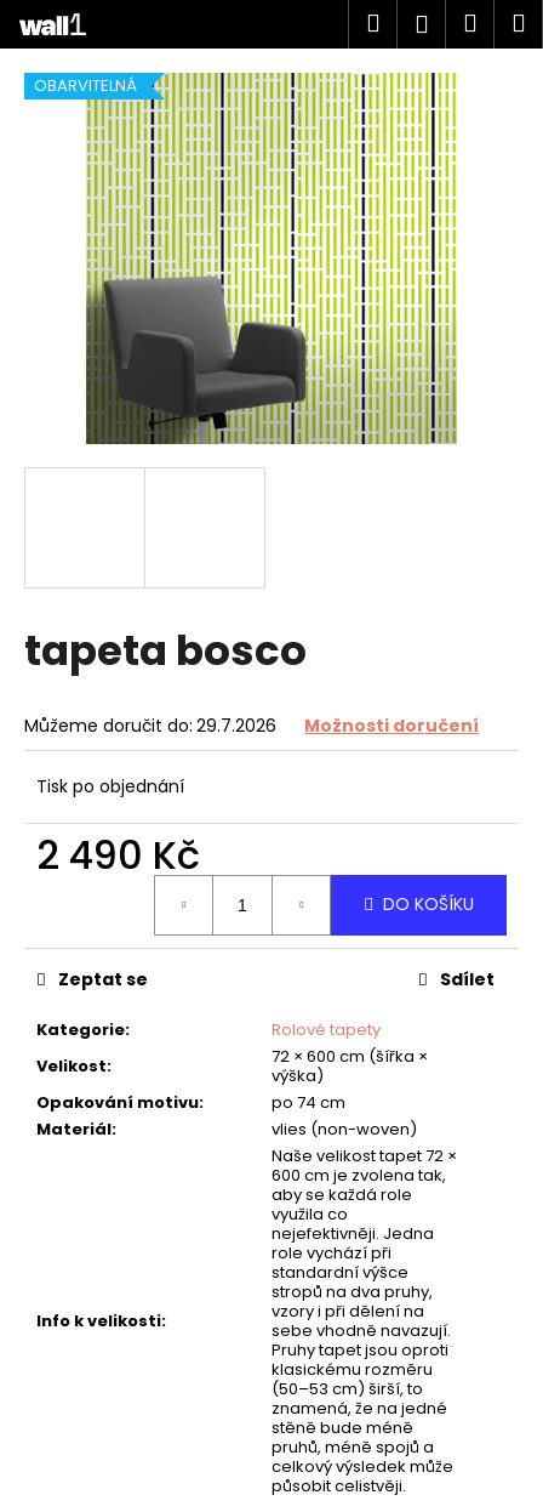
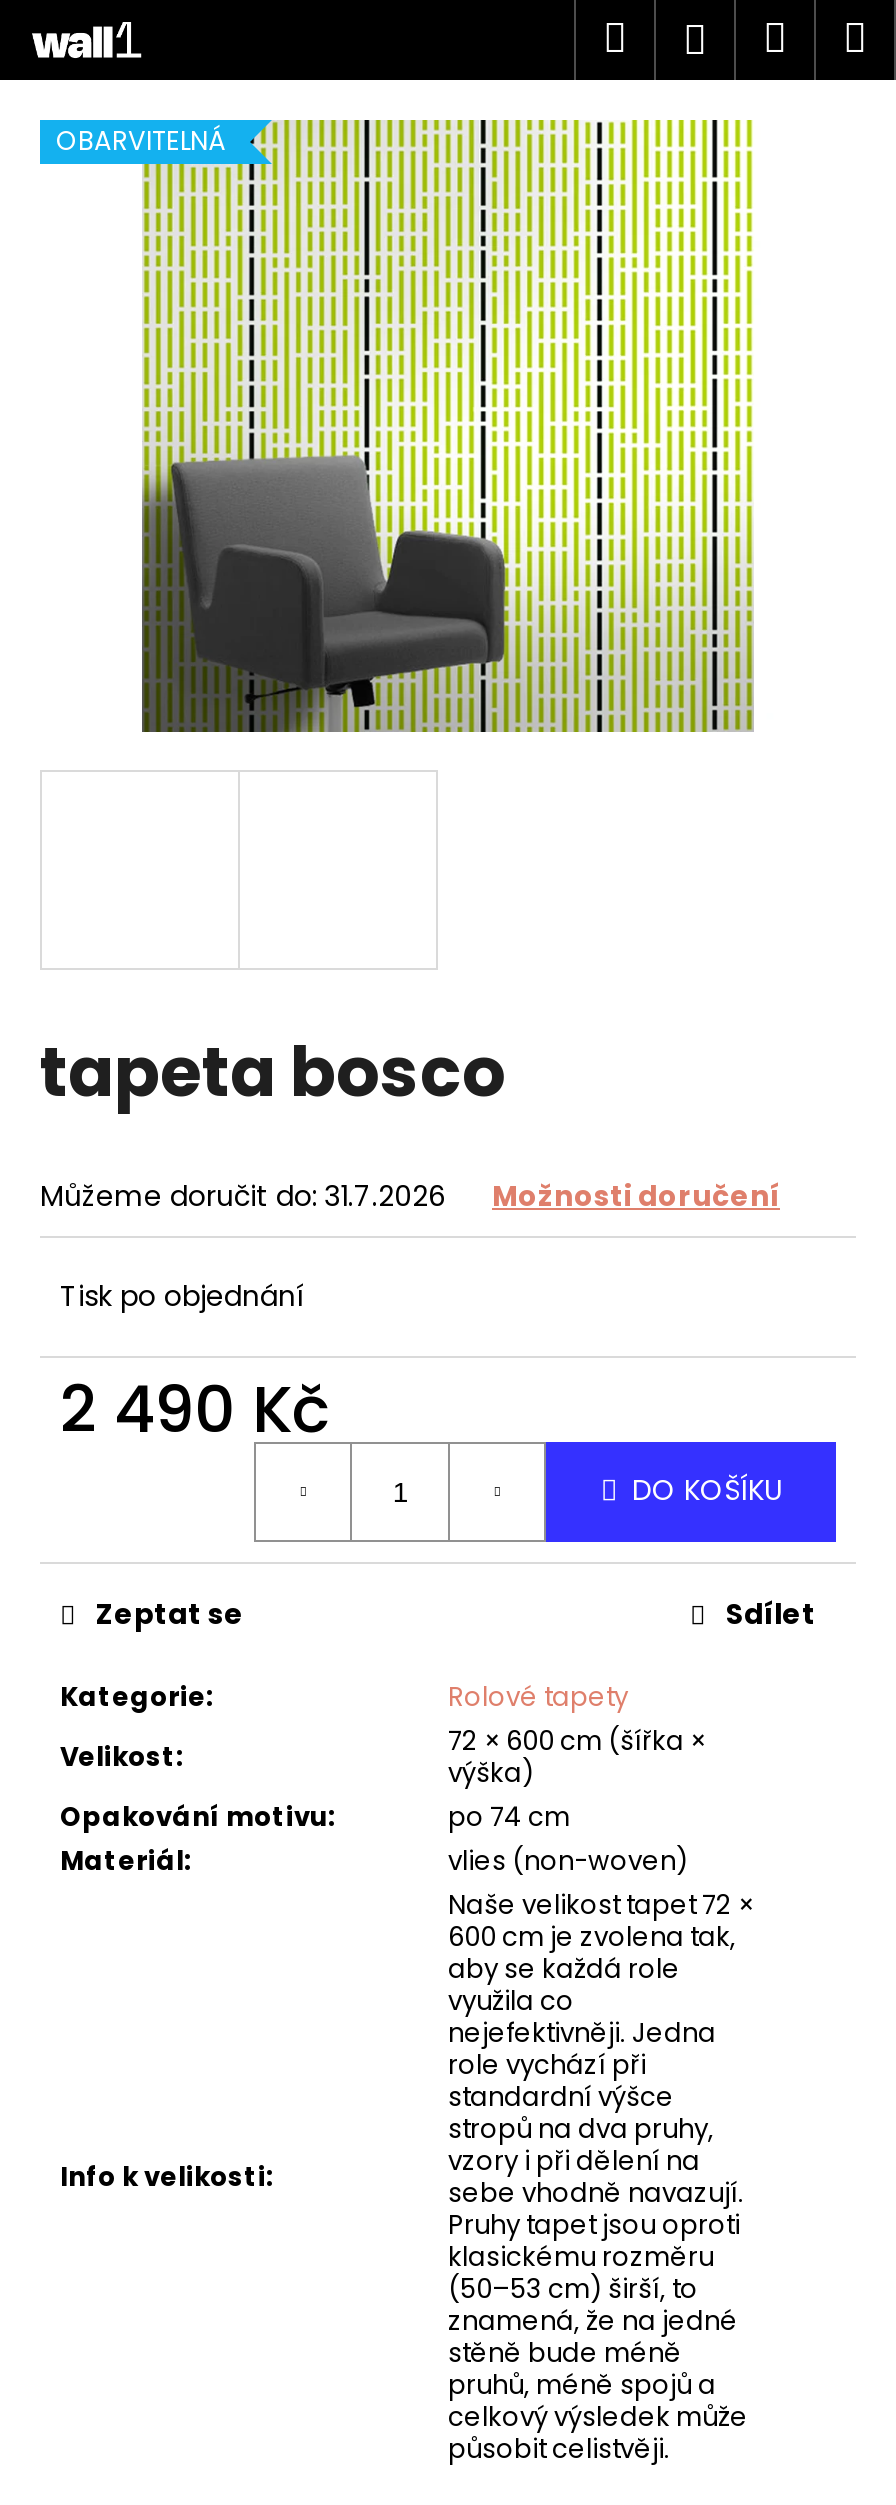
[24,713,276,737] Můžeme doručit do: 29.7.2026 -> [40,1175,446,1215] Můžeme doručit do: 31.7.2026

